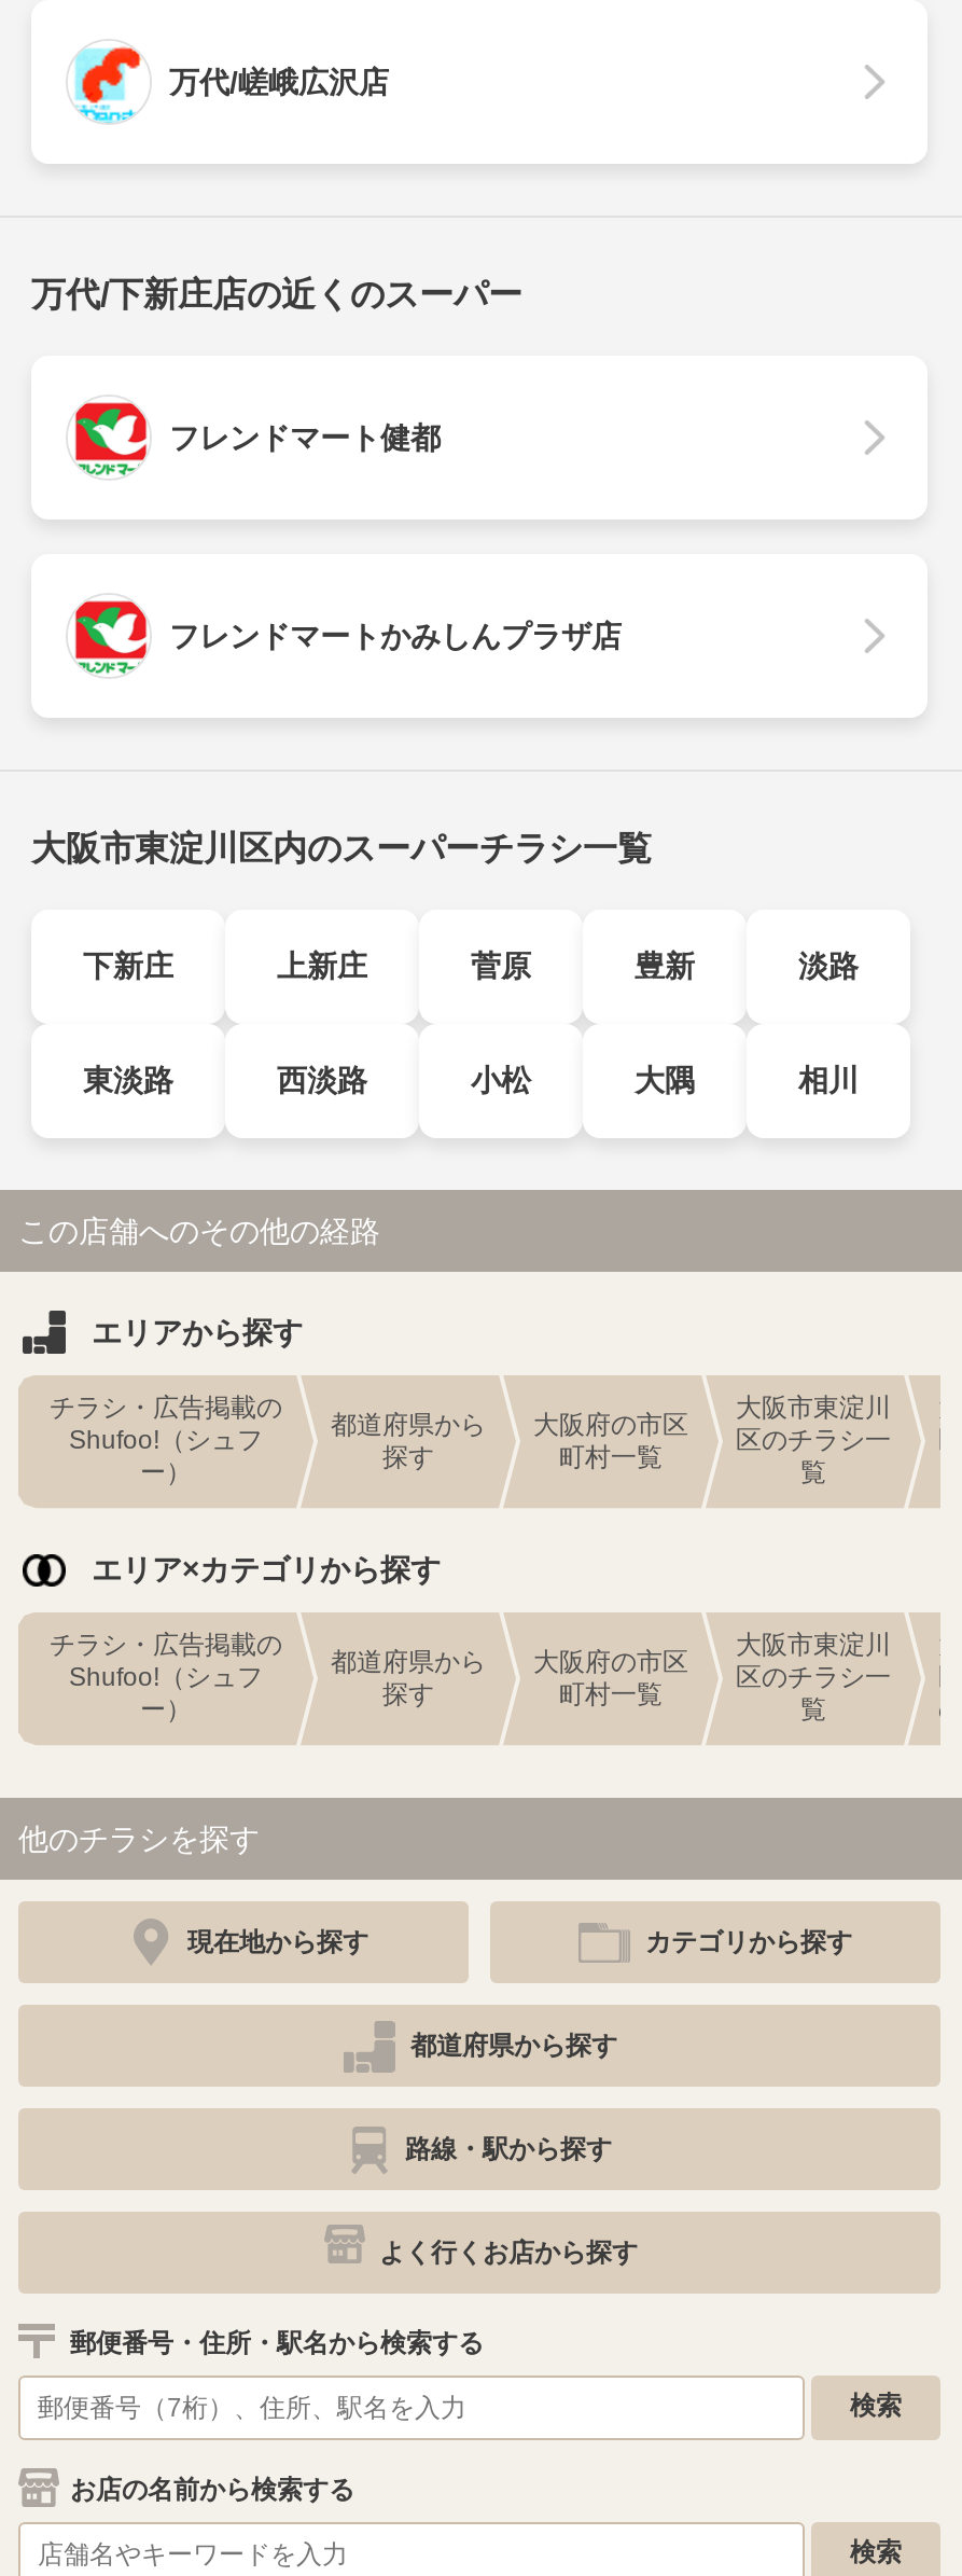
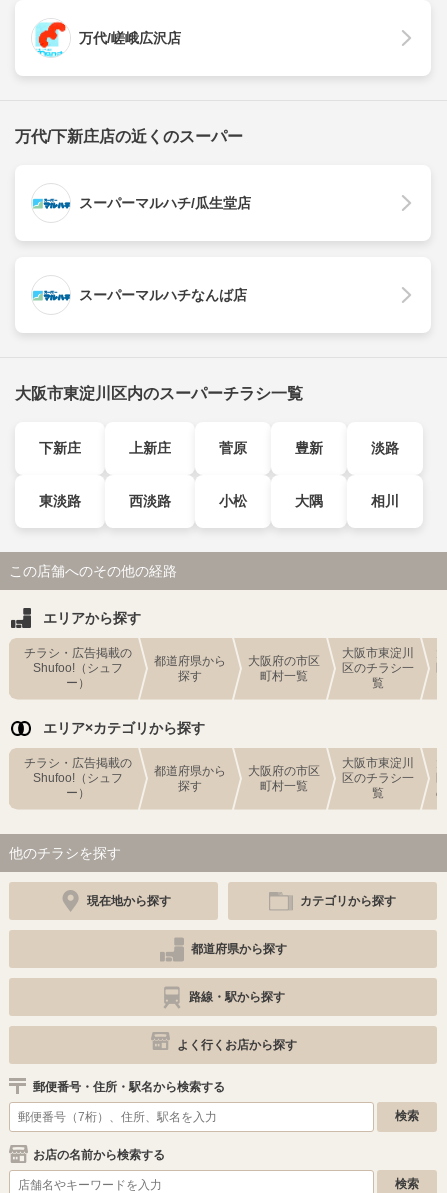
[68,401,441,479] [image] | フレンドマート健都 -> [31,186,251,221] [image] | スーパーマルハチ/瓜生堂店
[68,599,622,677] [image] | フレンドマートかみしんプラザ店 -> [31,278,247,313] [image] | スーパーマルハチなんば店

